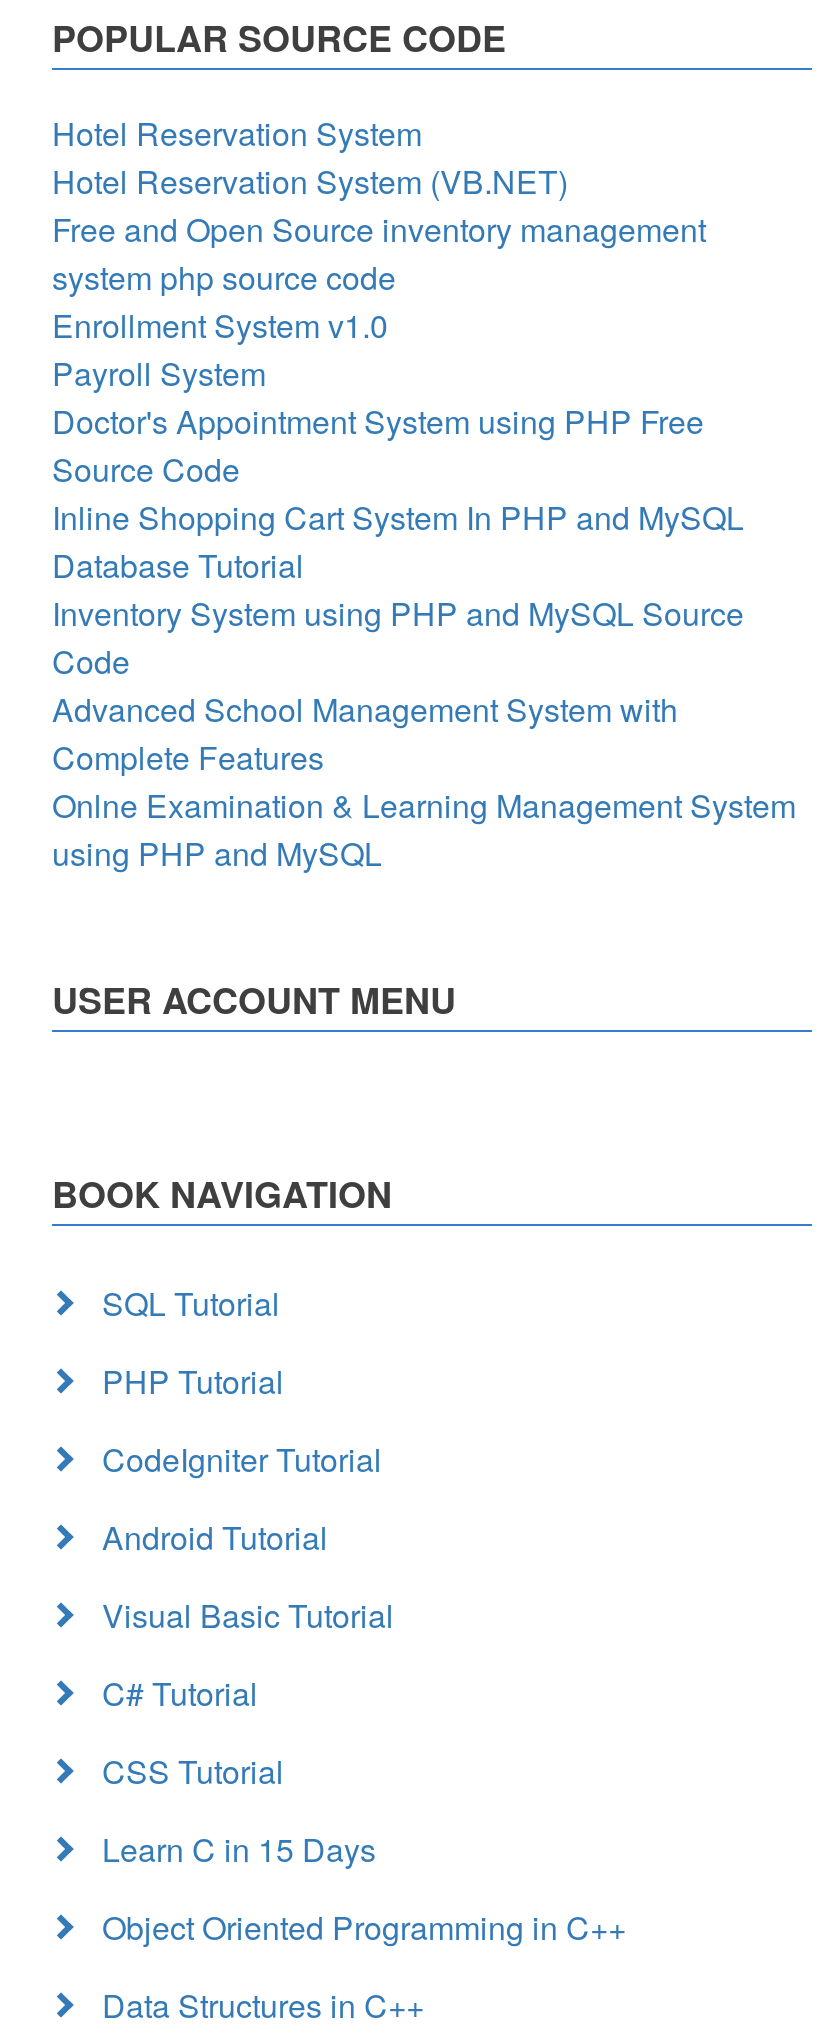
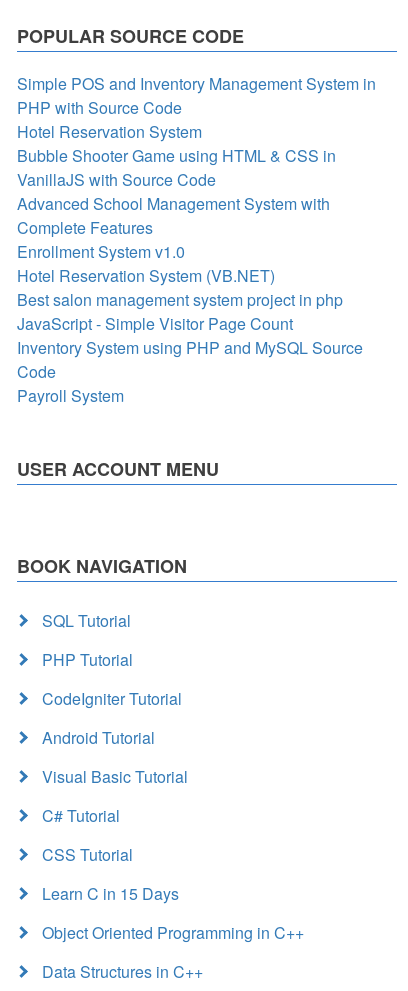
none -> [17,72,376,119] Simple POS and Inventory Management System in | PHP with Source Code
moved [52,110,422,156] -> [17,120,202,143]: Hotel Reservation System
moved [52,158,568,348] -> [17,240,275,287]: Enrollment System v1.0 | Hotel Reservation System (VB.NET)
[52,206,744,588] Free and Open Source inventory management | system php source code | Doctor's Appointment System using PHP Free | Source Code | Inline Shopping Cart System In PHP and MySQL | Database Tutorial -> [17,144,336,191] Bubble Shooter Game using HTML & CSS in | VanillaJS with Source Code
moved [52,350,744,684] -> [17,336,363,407]: Inventory System using PHP and MySQL Source | Code | Payroll System
moved [52,686,678,780] -> [17,192,330,239]: Advanced School Management System with | Complete Features
[52,782,796,876] Onlne Examination & Learning Management System | using PHP and MySQL -> [17,288,343,335] Best salon management system project in php | JavaScript - Simple Visitor Page Count

